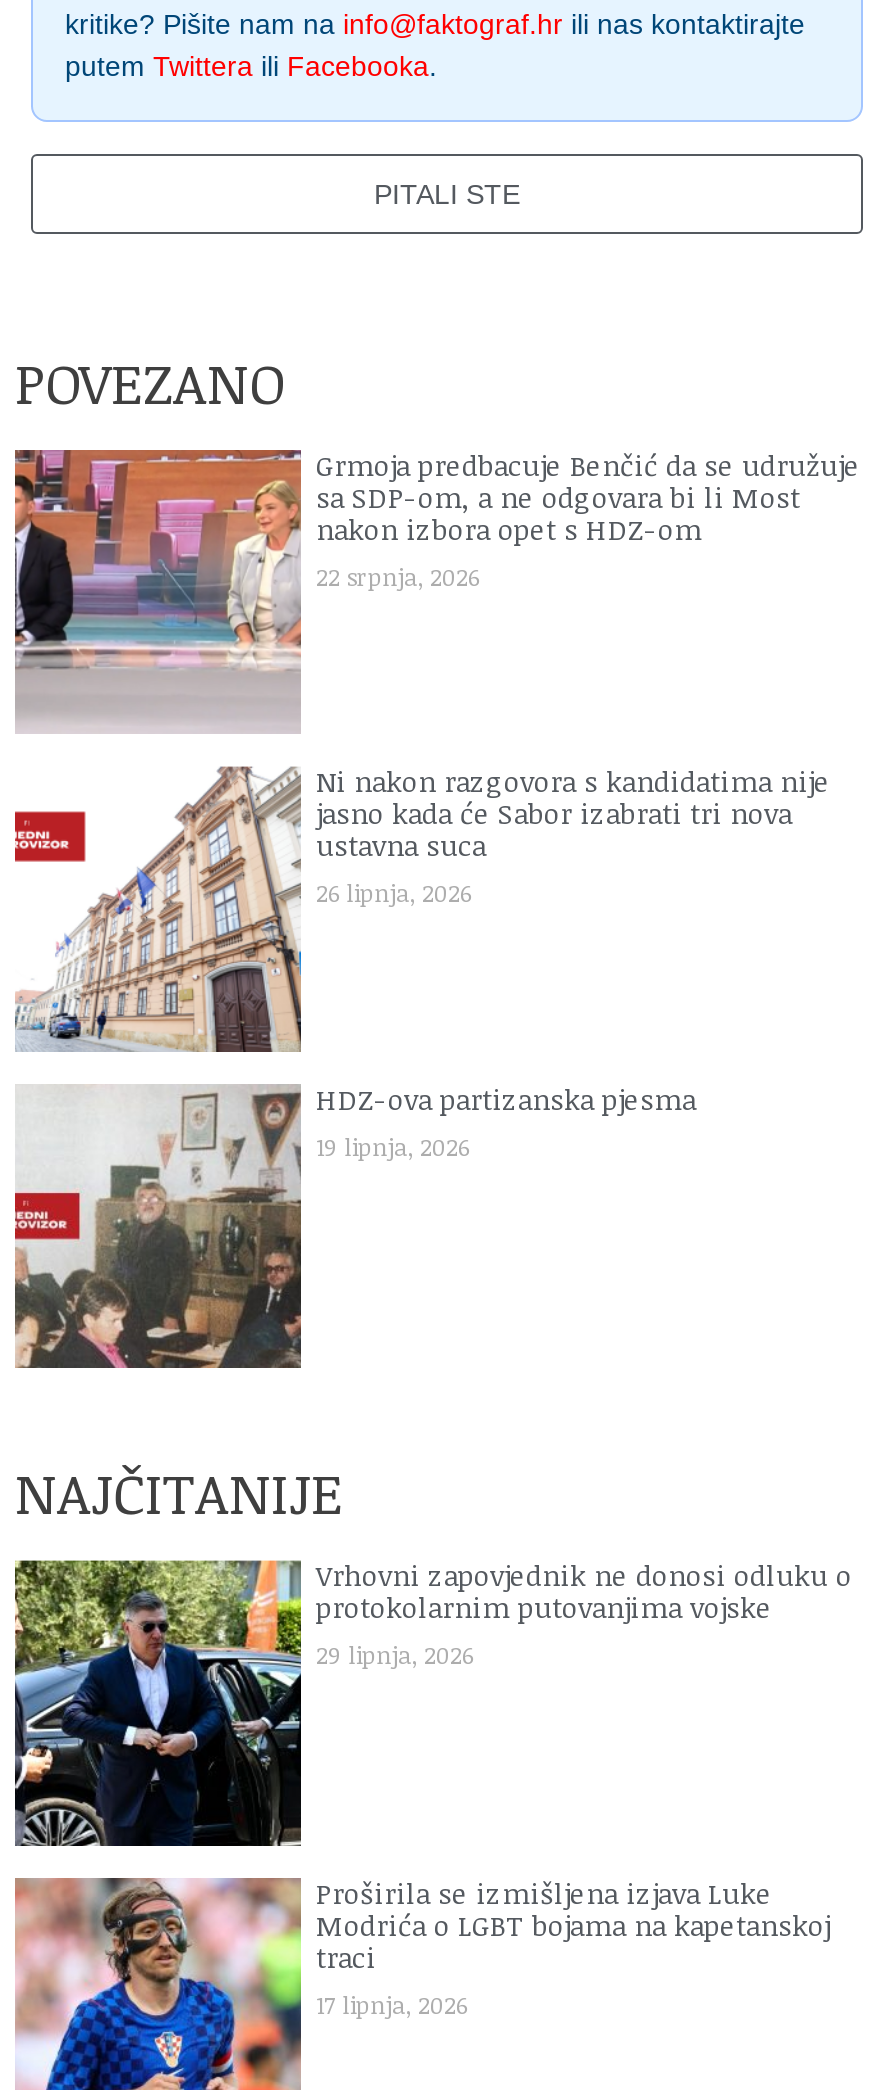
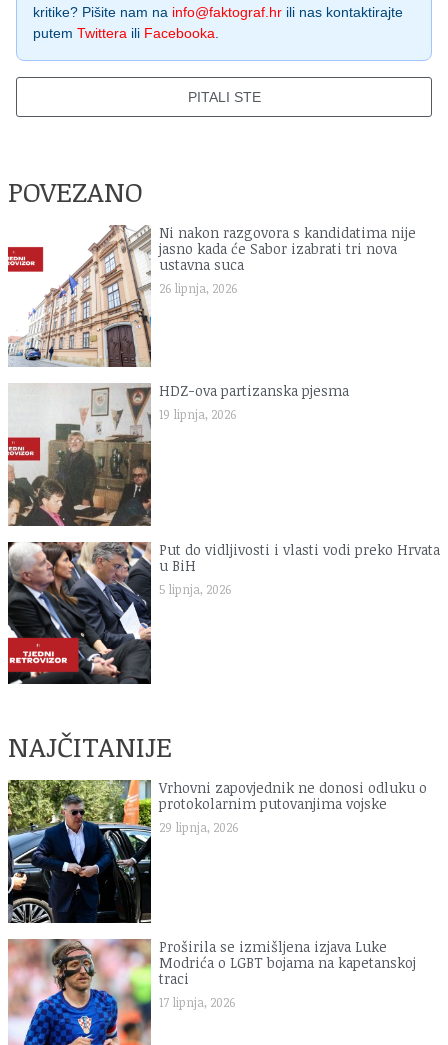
[13,445,860,732] [image] | Grmoja predbacuje Benčić da se udružuje | sa SDP-om, a ne odgovara bi li Most | nakon izbora opet s HDZ-om | 22 srpnja, 2026 -> none
moved [11,762,830,1161] -> [6,223,415,422]: [image] | Ni nakon razgovora s kandidatima nije | jasno kada će Sabor izabrati tri nova | ustavna suca | 26 lipnja, 2026 | HDZ-ova partizanska pjesma | 19 lipnja, 2026
moved [11,1082,307,1372] -> [6,382,154,527]: [image]
none -> [7,540,439,685] [image] | Put do vidljivosti i vlasti vodi preko Hrvata | u BiH | 5 lipnja, 2026

